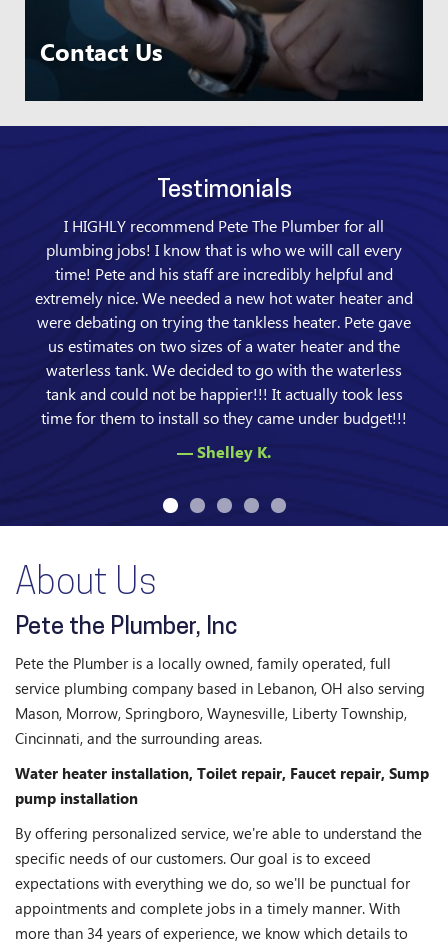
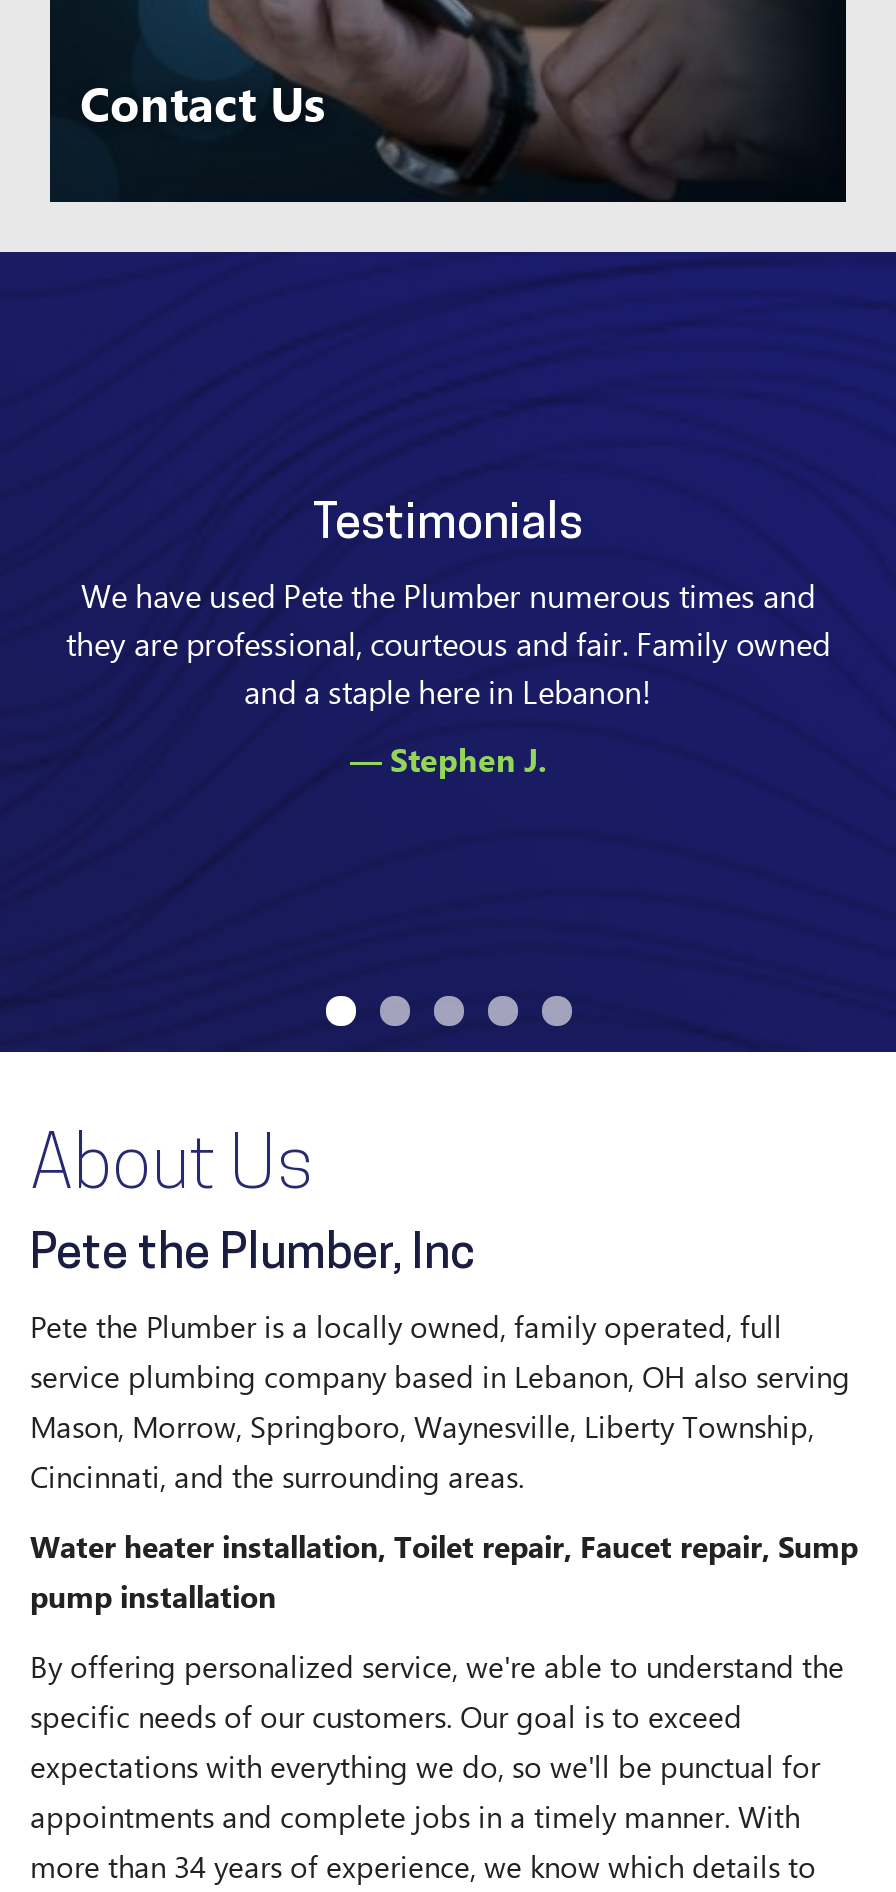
moved [156,179,291,203] -> [313,501,583,549]: Testimonials
[35,215,413,428] I HIGHLY recommend Pete The Plumber for all | plumbing jobs! I know that is who we will call every | time! Pete and his staff are incredibly helpful and | extremely nice. We needed a new hot water heater and | were debating on trying the tankless heater. Pete gave | us estimates on two sizes of a water heater and the | waterless tank. We decided to go with the waterless | tank and could not be happier!!! It actually took less | time for them to install so they came under budget!!! -> [66,573,830,711] We have used Pete the Plumber numerous times and | they are professional, courteous and fair. Family owned | and a staple here in Lebanon!
[177,441,271,462] — Shelley K. -> [350,737,546,779] — Stephen J.

